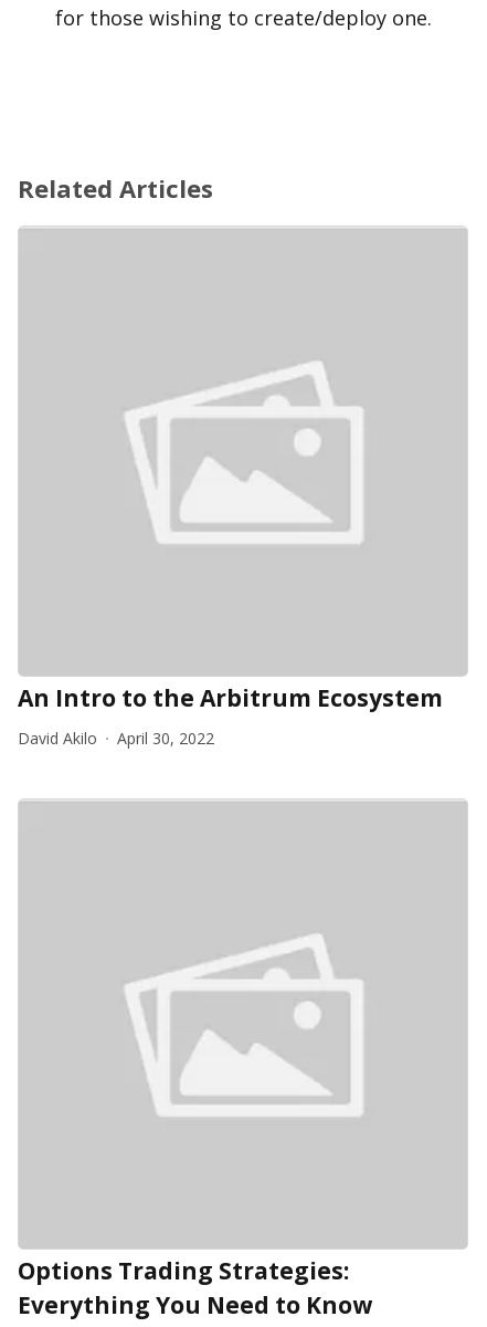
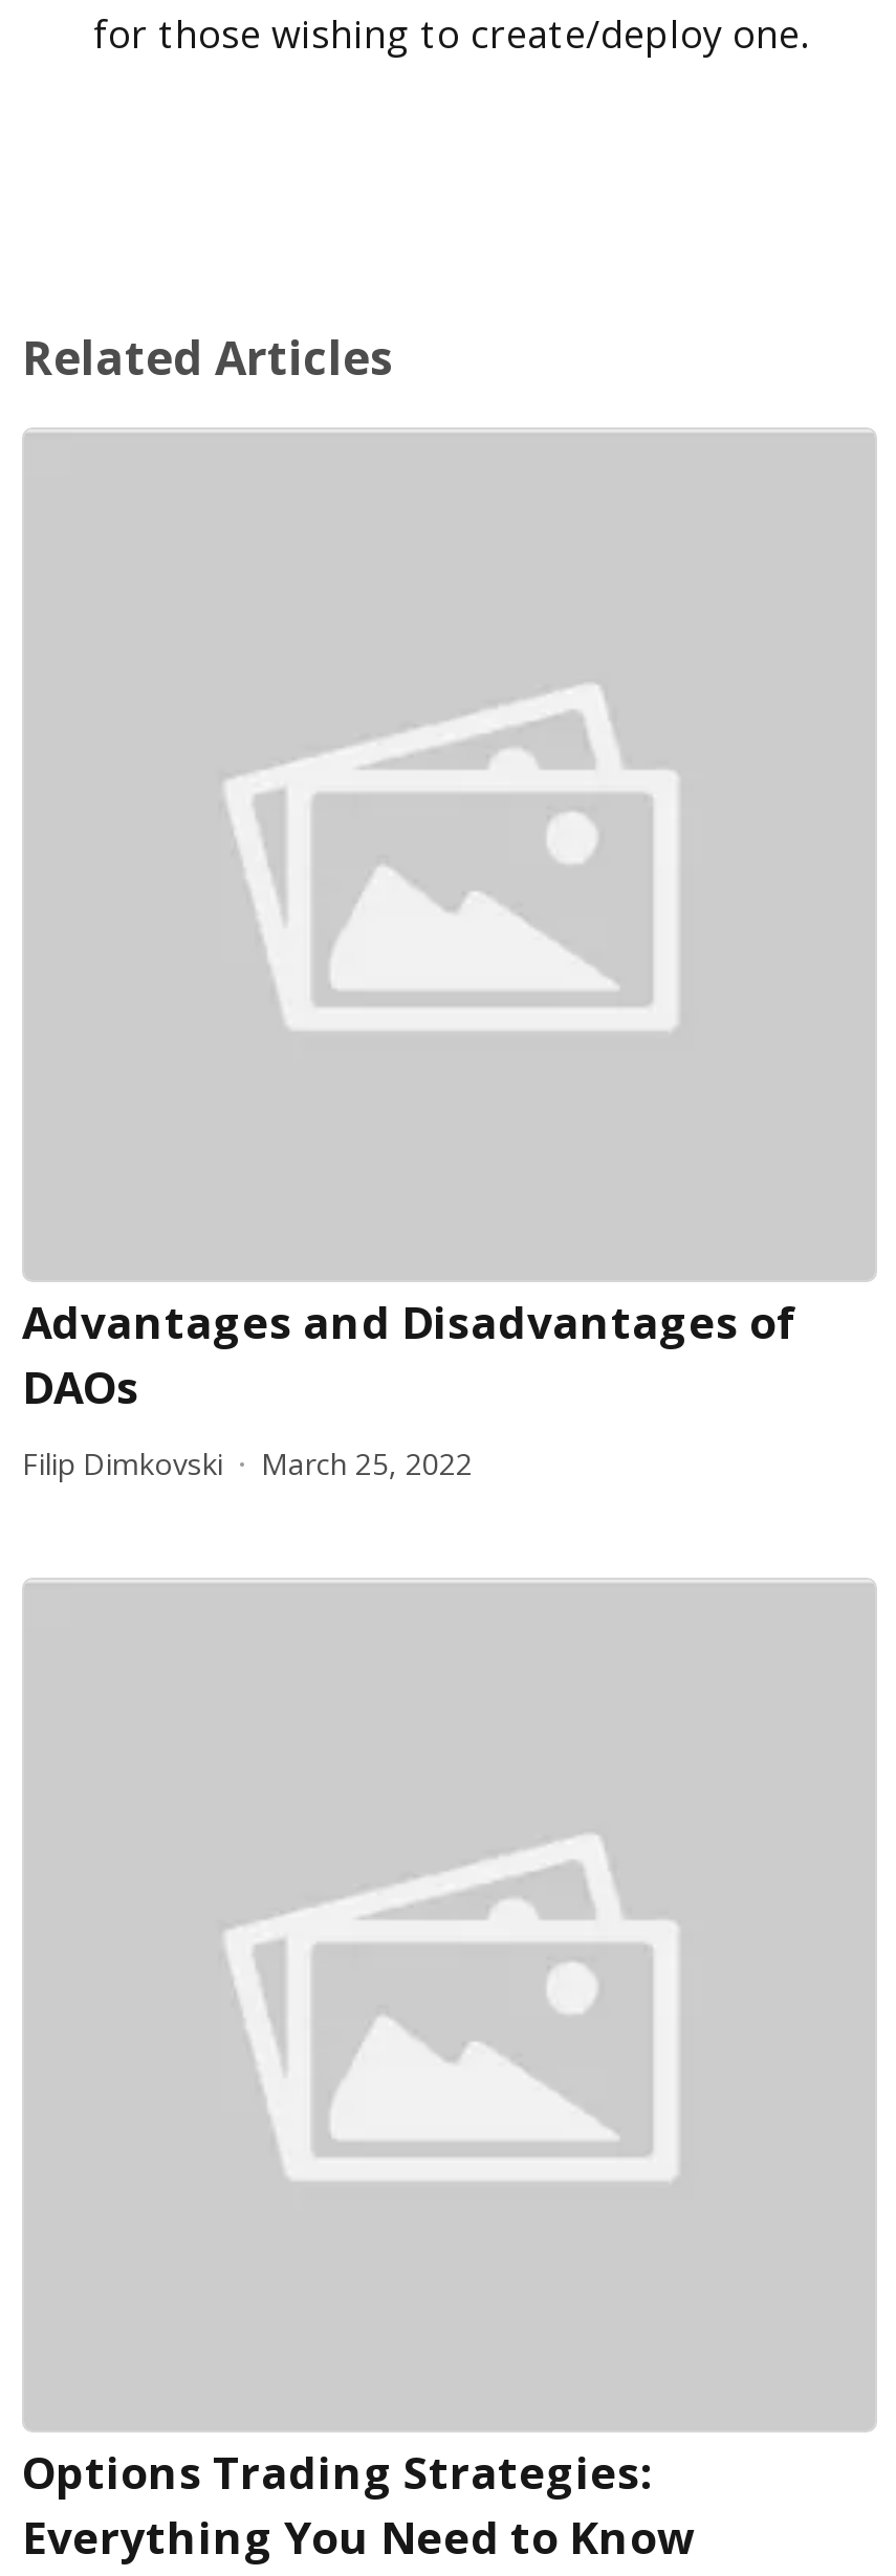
[18,682,443,713] An Intro to the Arbitrum Ecosystem -> [22,1292,797,1415] Advantages and Disadvantages of | DAOs
[18,727,214,748] David Akilo | April 30, 2022 -> [22,1443,473,1482] Filip Dimkovski | March 25, 2022

